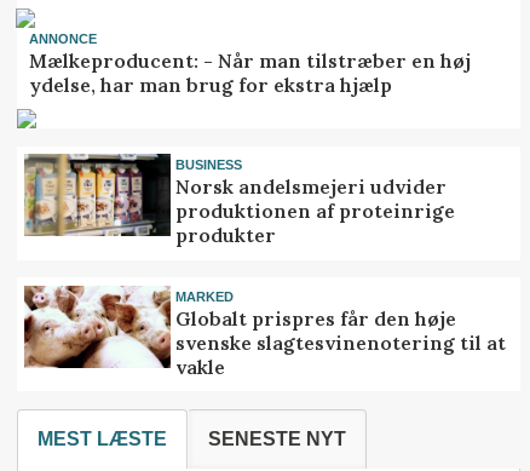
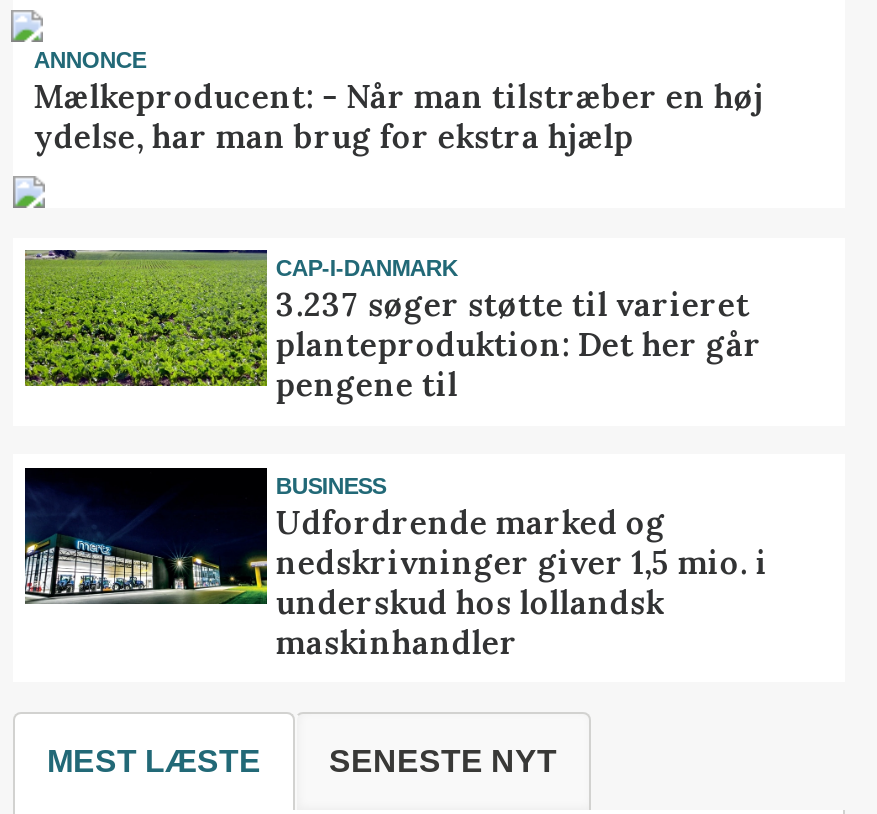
none -> [276,256,762,405] CAP-I-DANMARK | 3.237 søger støtte til varieret | planteproduktion: Det her går | pengene til
[24,155,159,237] [image] -> [25,250,247,388] [image]
moved [176,158,242,172] -> [276,473,386,497]: BUSINESS
[23,175,506,379] [image] | Norsk andelsmejeri udvider | produktionen af proteinrige | produkter | MARKED | Globalt prispres får den høje | svenske slagtesvinenotering til at | vakle -> [23,466,768,662] [image] | Udfordrende marked og | nedskrivninger giver 1,5 mio. i | underskud hos lollandsk | maskinhandler

